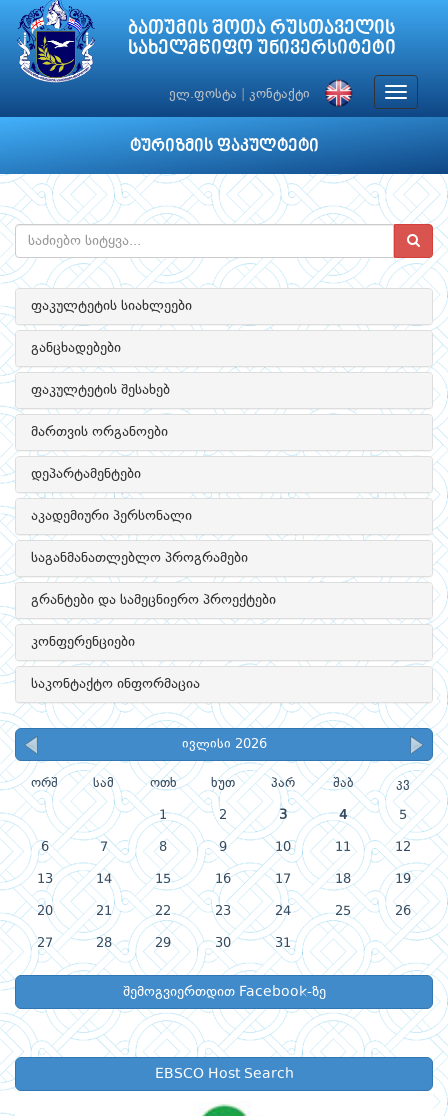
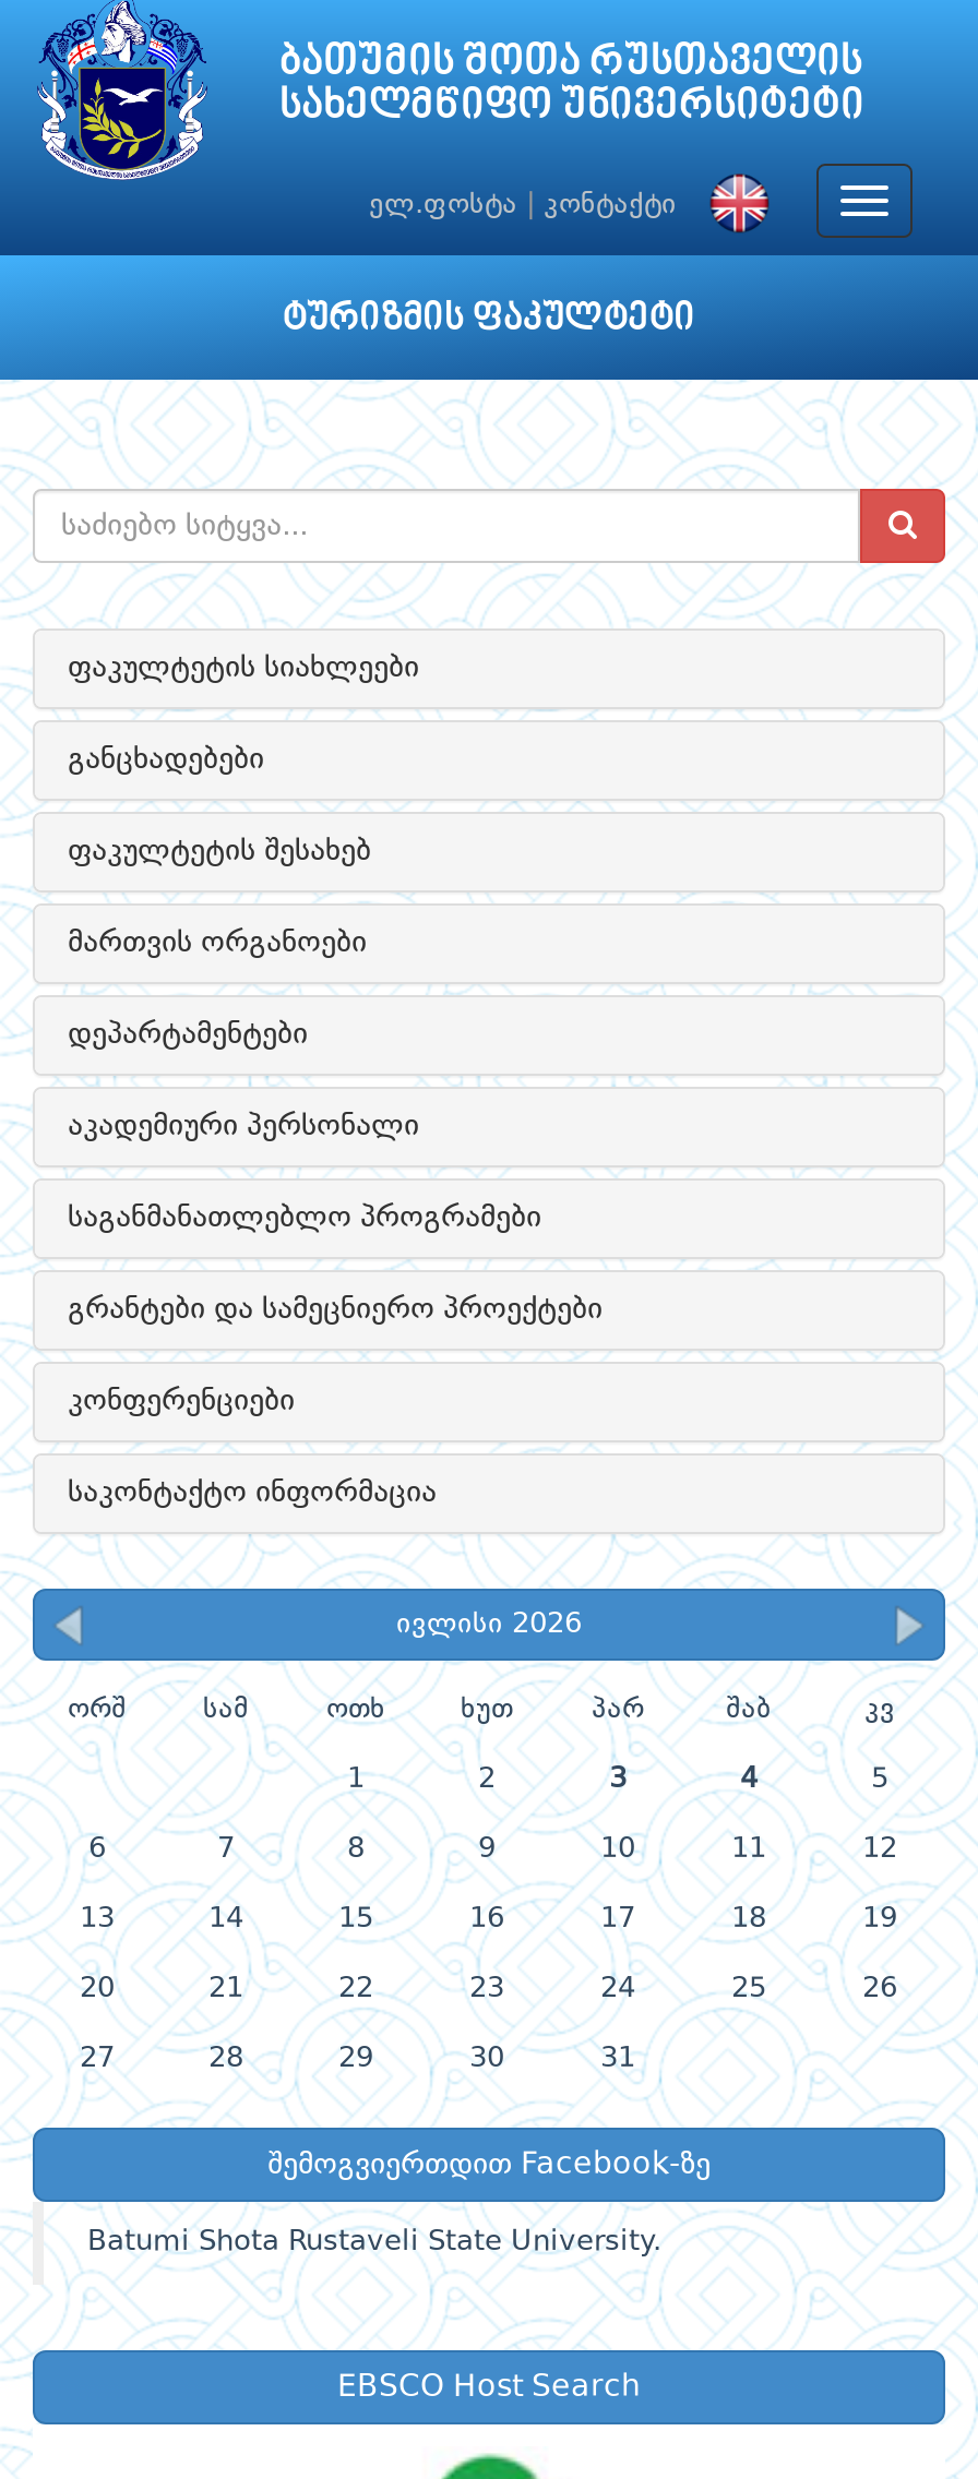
none -> [87,2228,661,2256] Batumi Shota Rustaveli State University.

